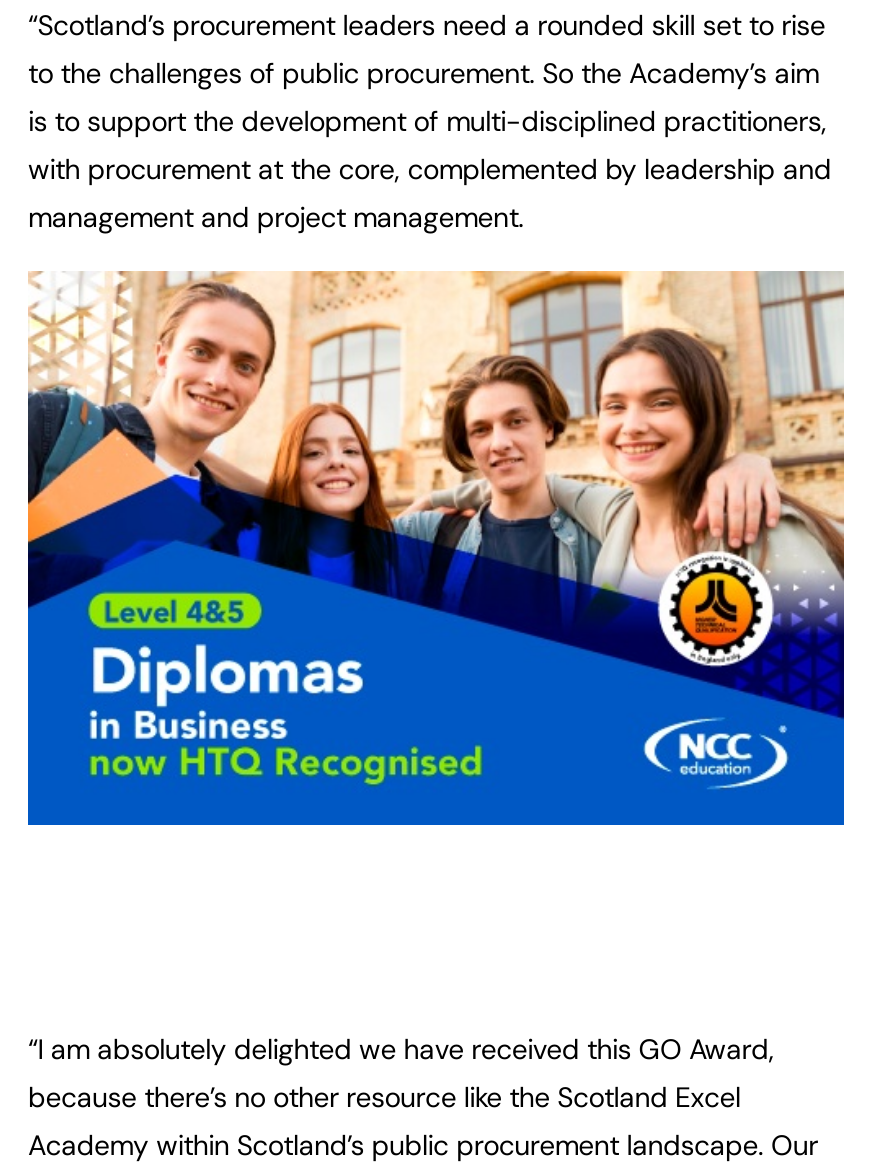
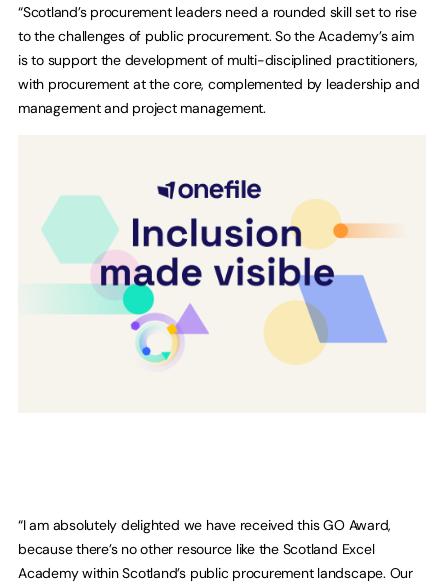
[26,270,846,828] [image] -> [18,136,426,413] [image]

